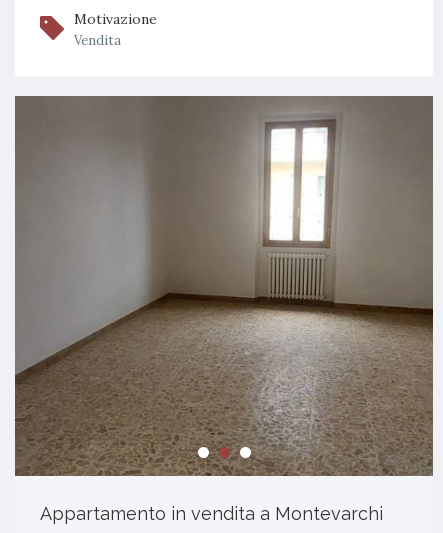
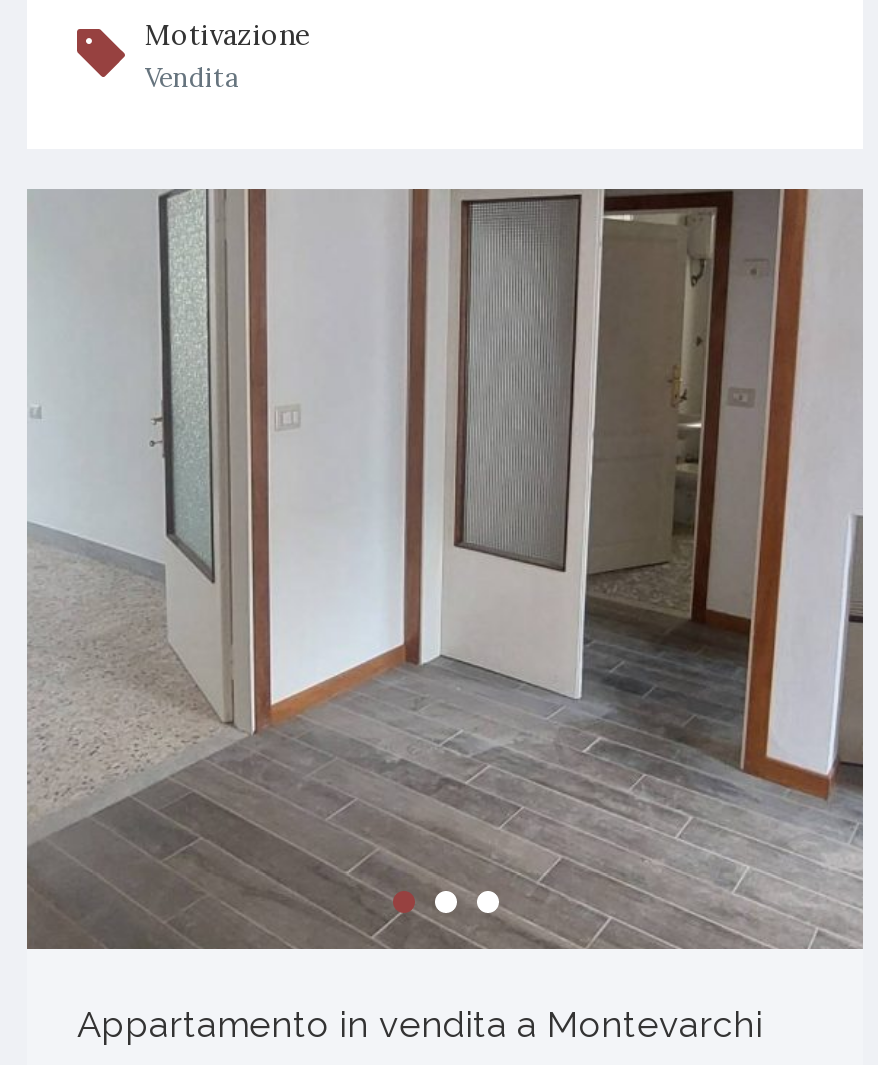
[15,96,433,476] [image] -> [27,189,865,949] [image]

